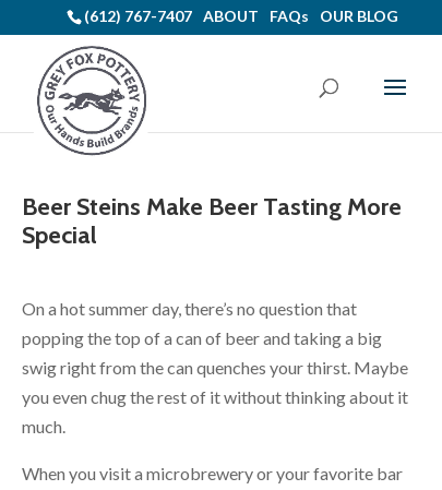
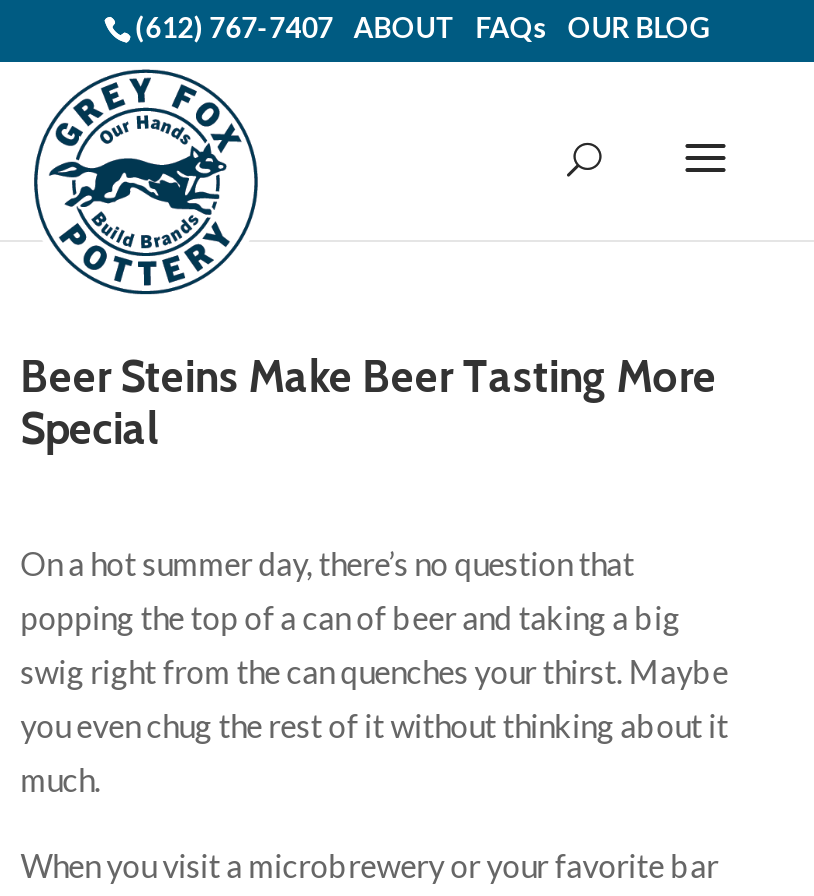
[28,39,152,162] [image] -> [31,68,261,296] [image]

